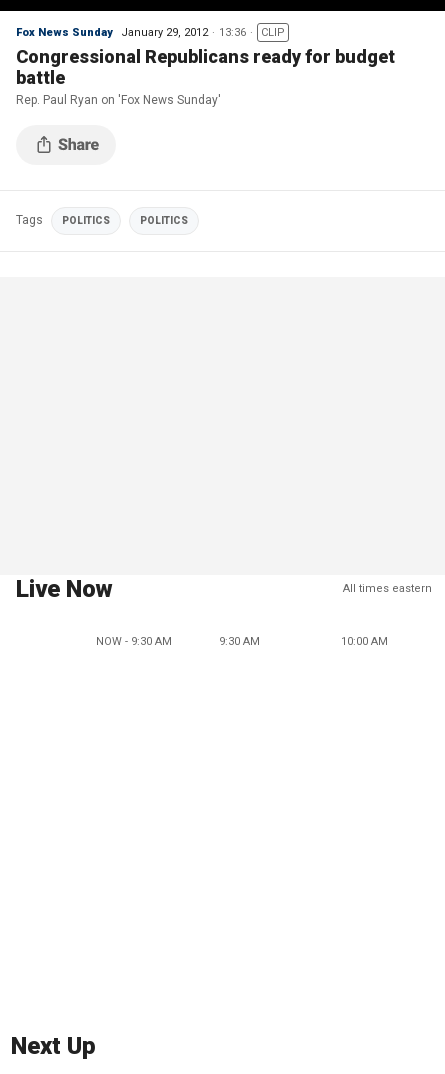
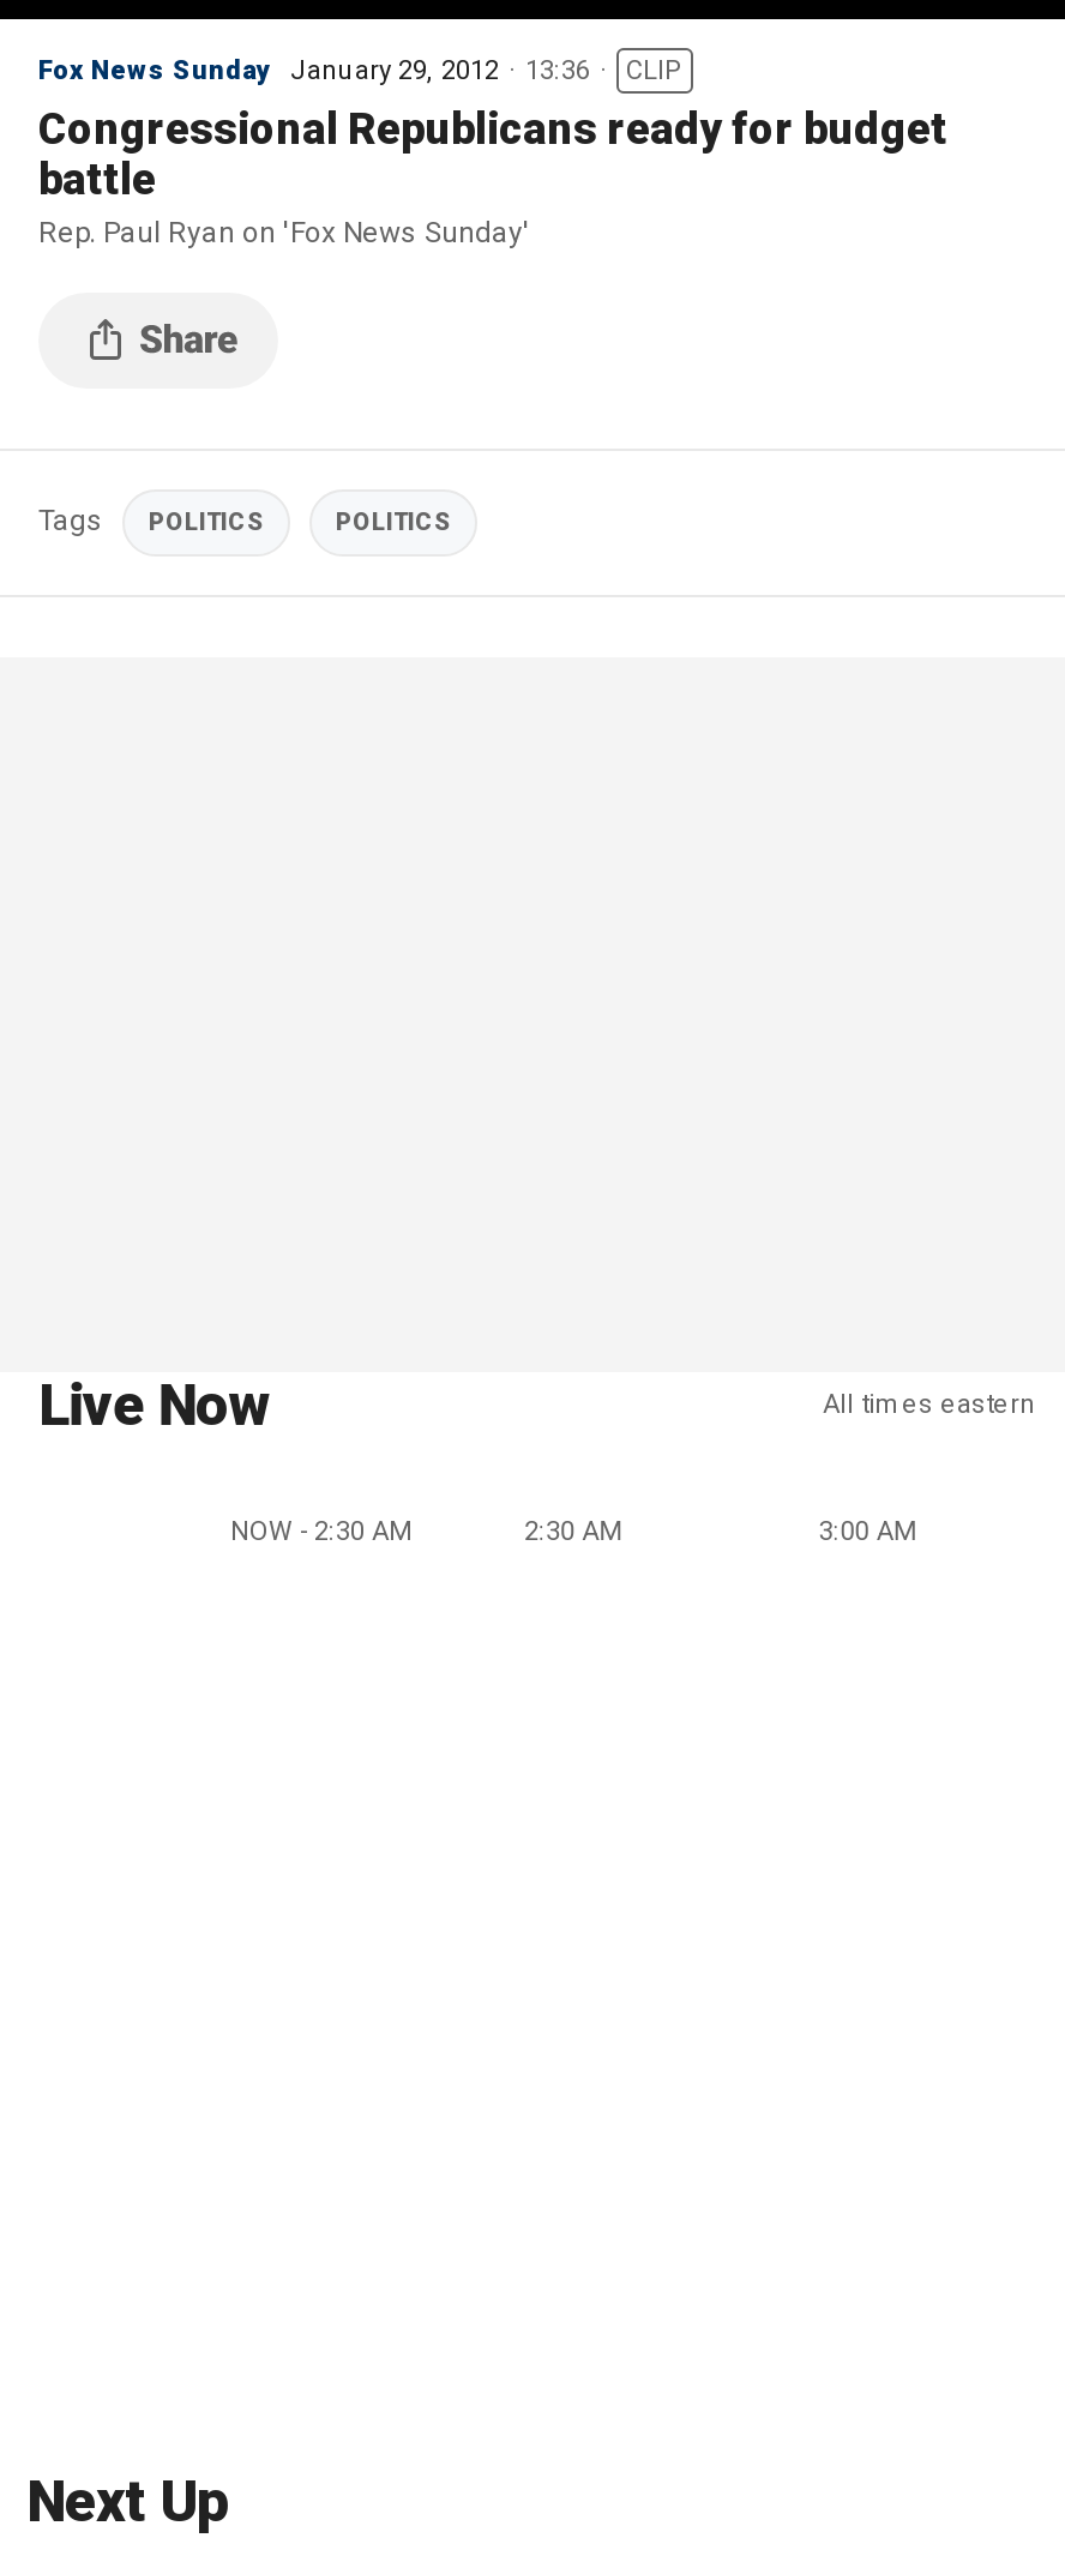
[96,635,172,648] NOW - 9:30 AM -> [230,1516,413,1547] NOW - 2:30 AM
[219,635,260,648] 9:30 AM -> [525,1516,623,1547] 2:30 AM
[341,635,388,648] 10:00 AM -> [819,1516,917,1547] 3:00 AM

